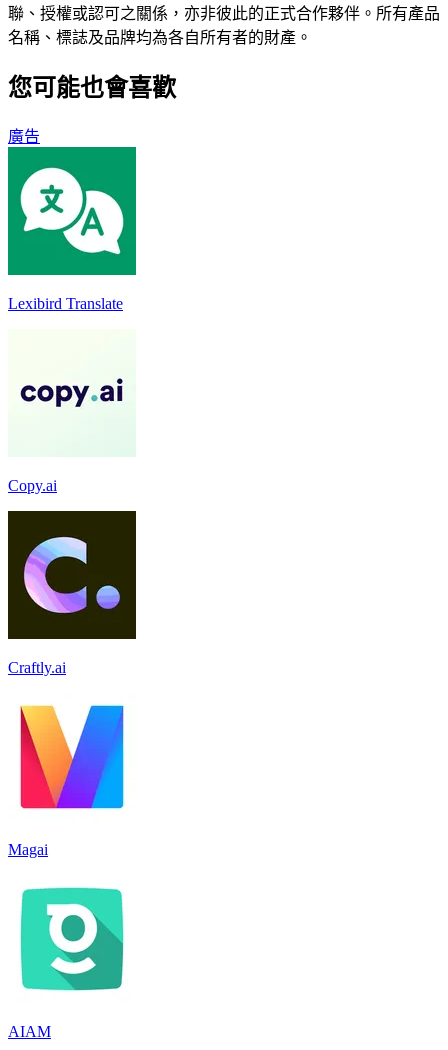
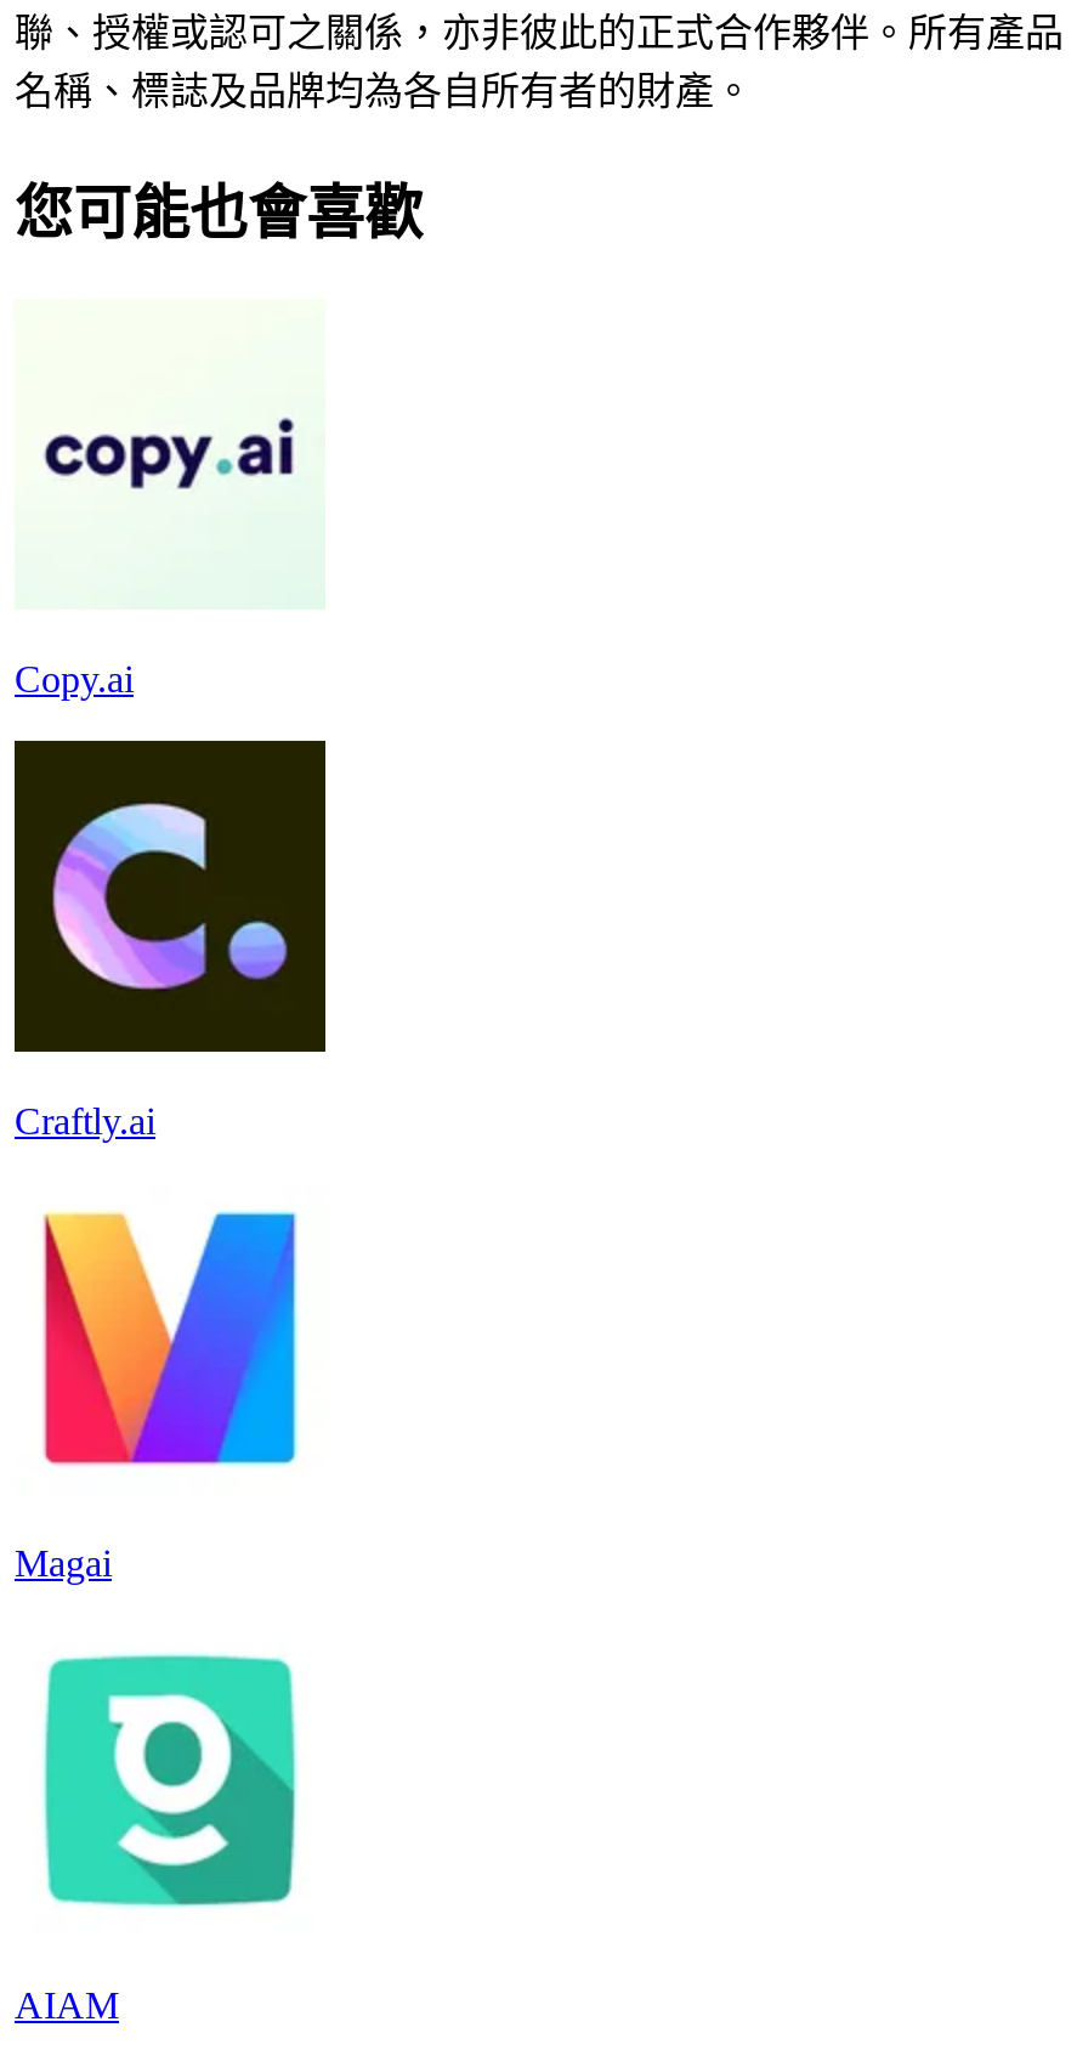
[8,128,40,145] 廣告 -> none
[7,146,137,312] [image] | Lexibird Translate -> none

